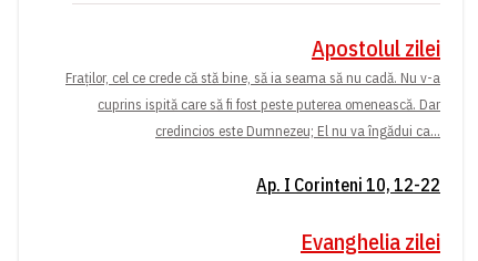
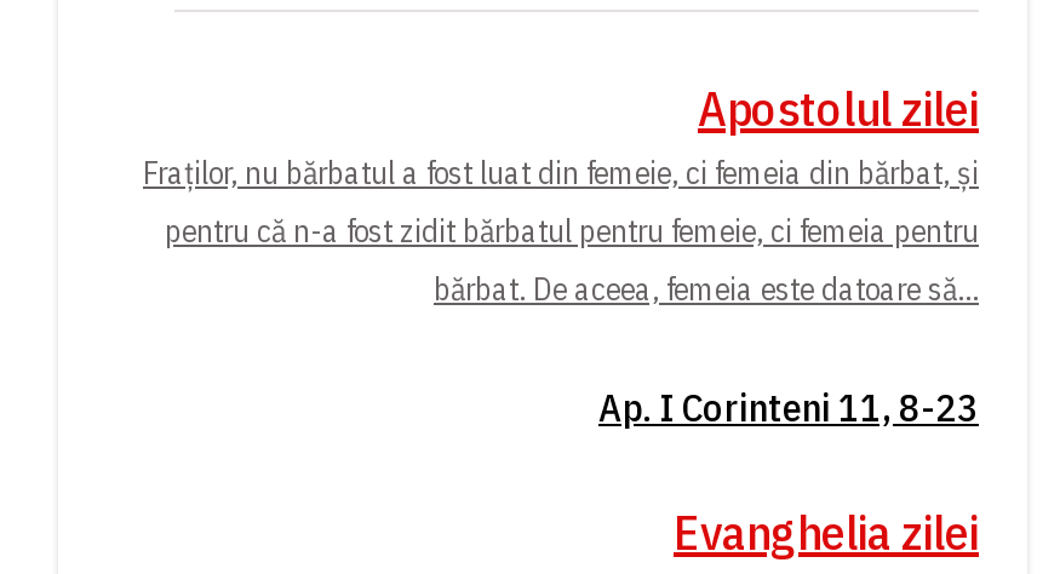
[65,68,440,140] Fraților, cel ce crede că stă bine, să ia seama să nu cadă. Nu v-a | cuprins ispită care să fi fost peste puterea omenească. Dar | credincios este Dumnezeu; El nu va îngădui ca... -> [143,152,979,309] Fraților, nu bărbatul a fost luat din femeie, ci femeia din bărbat, și | pentru că n-a fost zidit bărbatul pentru femeie, ci femeia pentru | bărbat. De aceea, femeia este datoare să...
[256,173,440,195] Ap. I Corinteni 10, 12-22 -> [598,382,979,430] Ap. I Corinteni 11, 8-23

